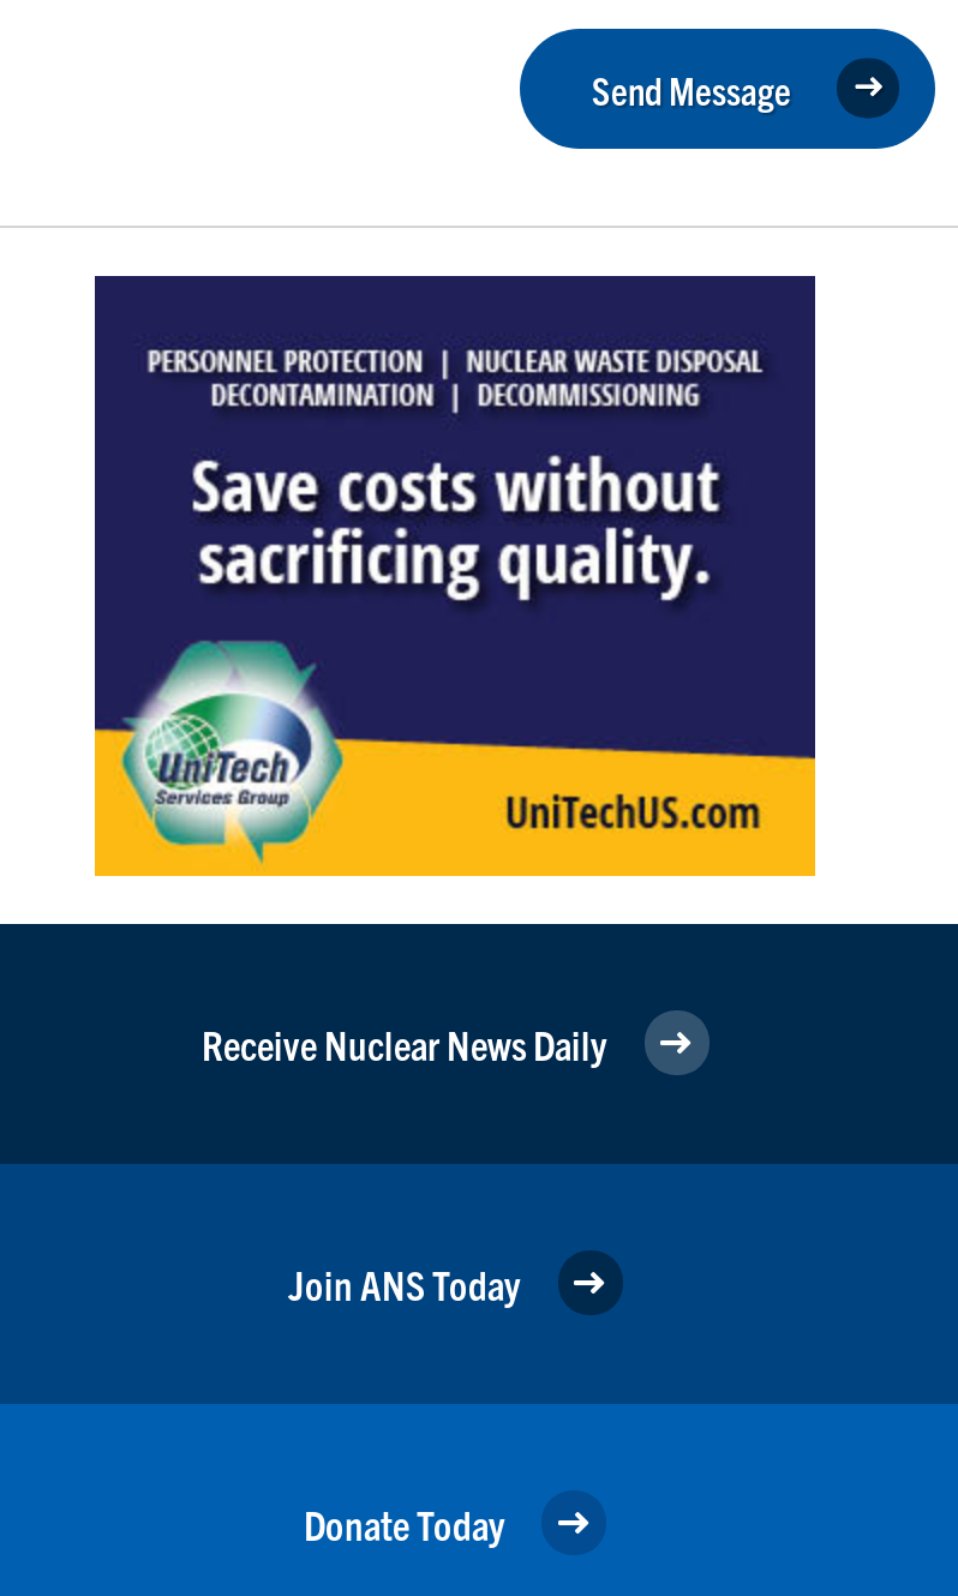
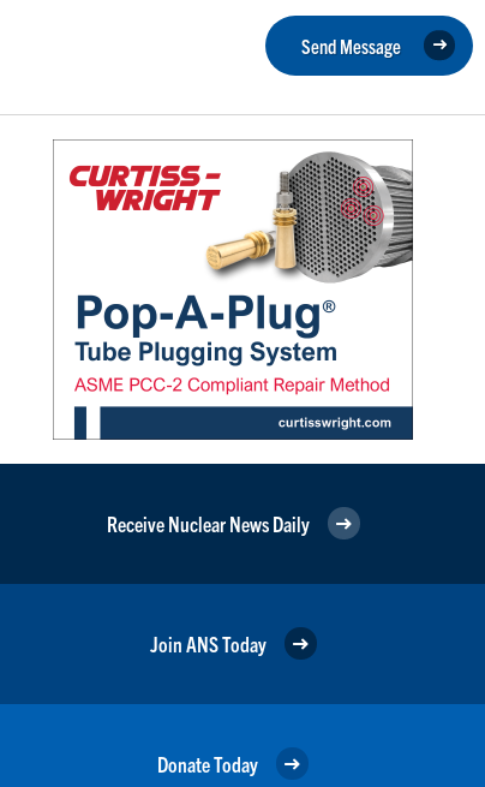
[92,276,818,878] [image] -> [53,141,414,441] [image]

